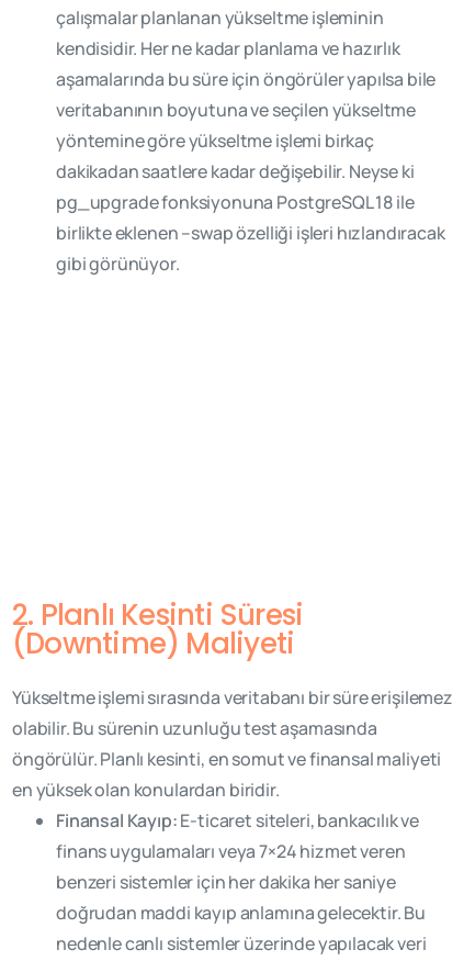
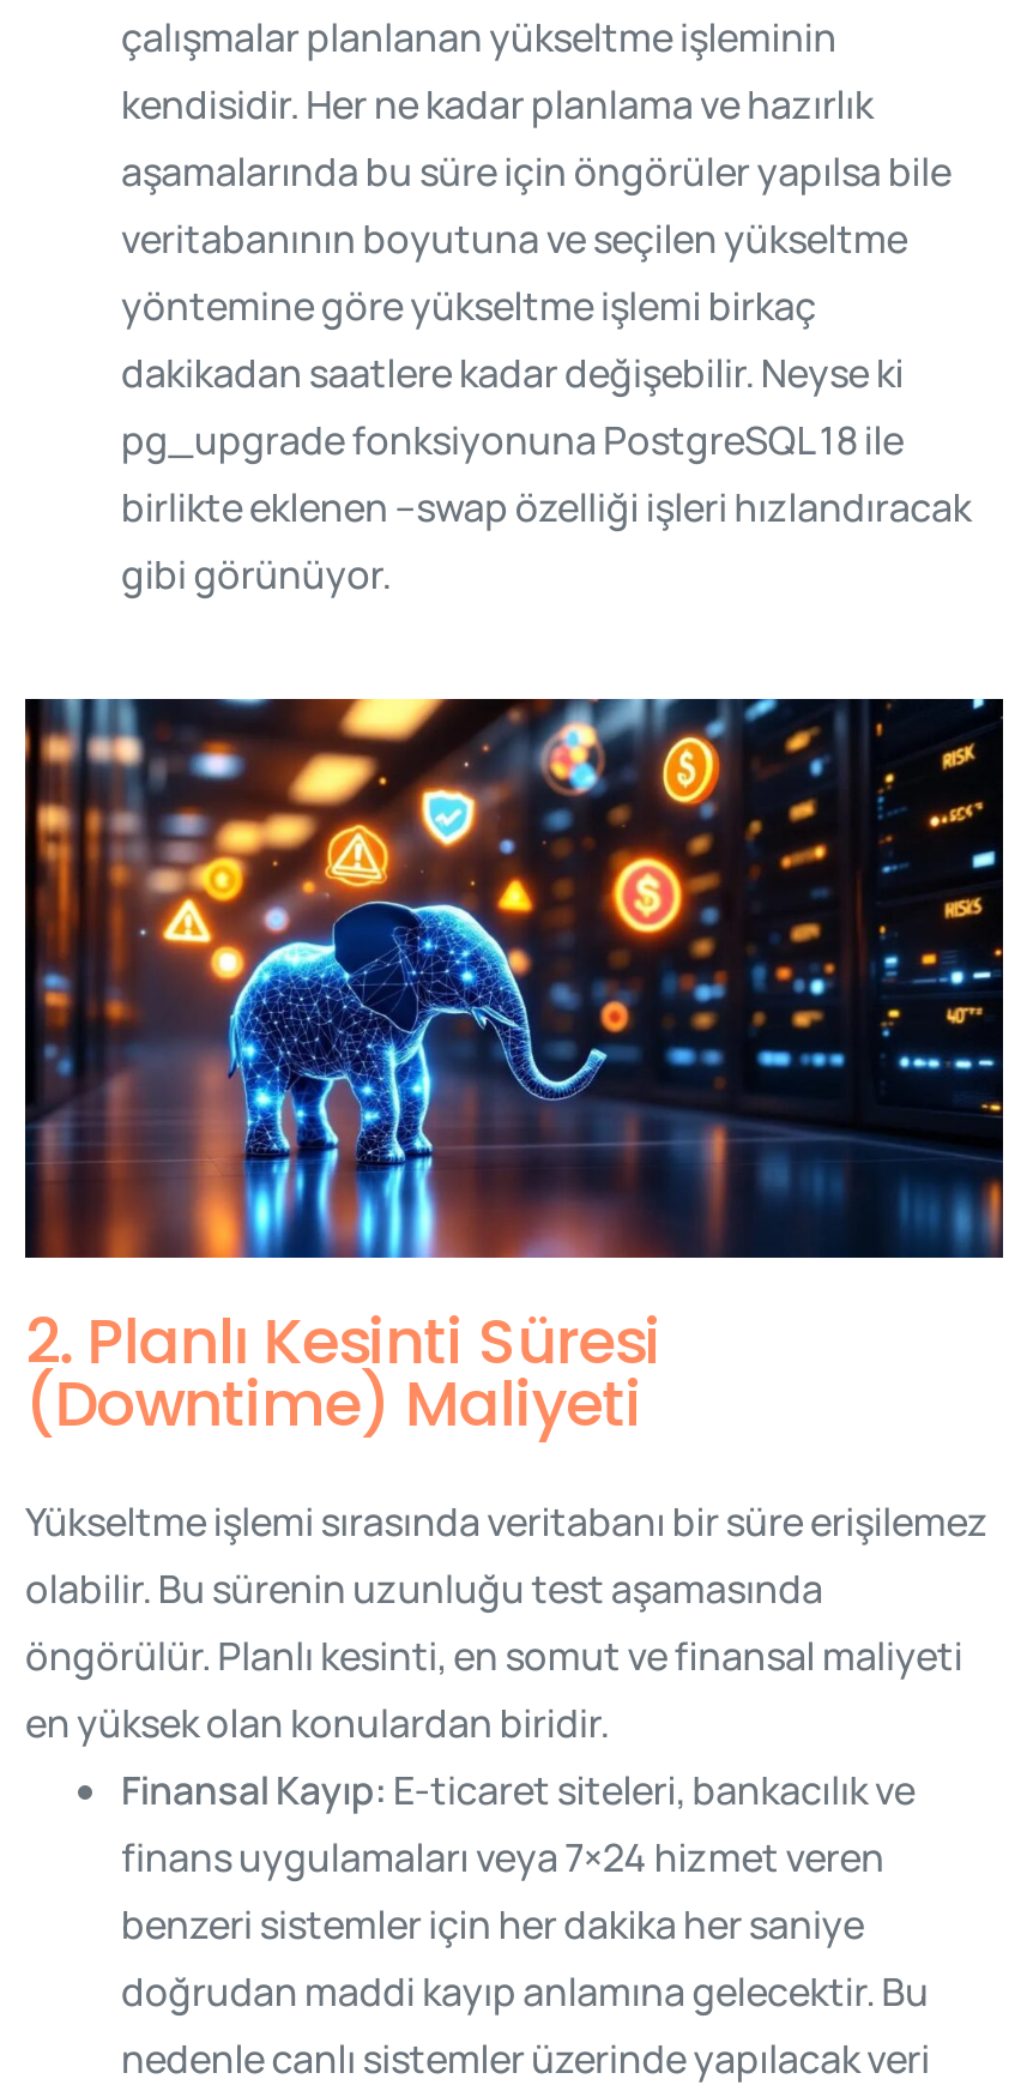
none -> [23,697,1005,1260] [image]

